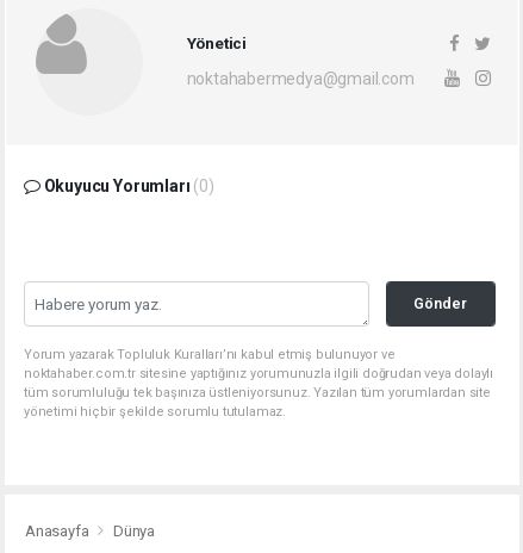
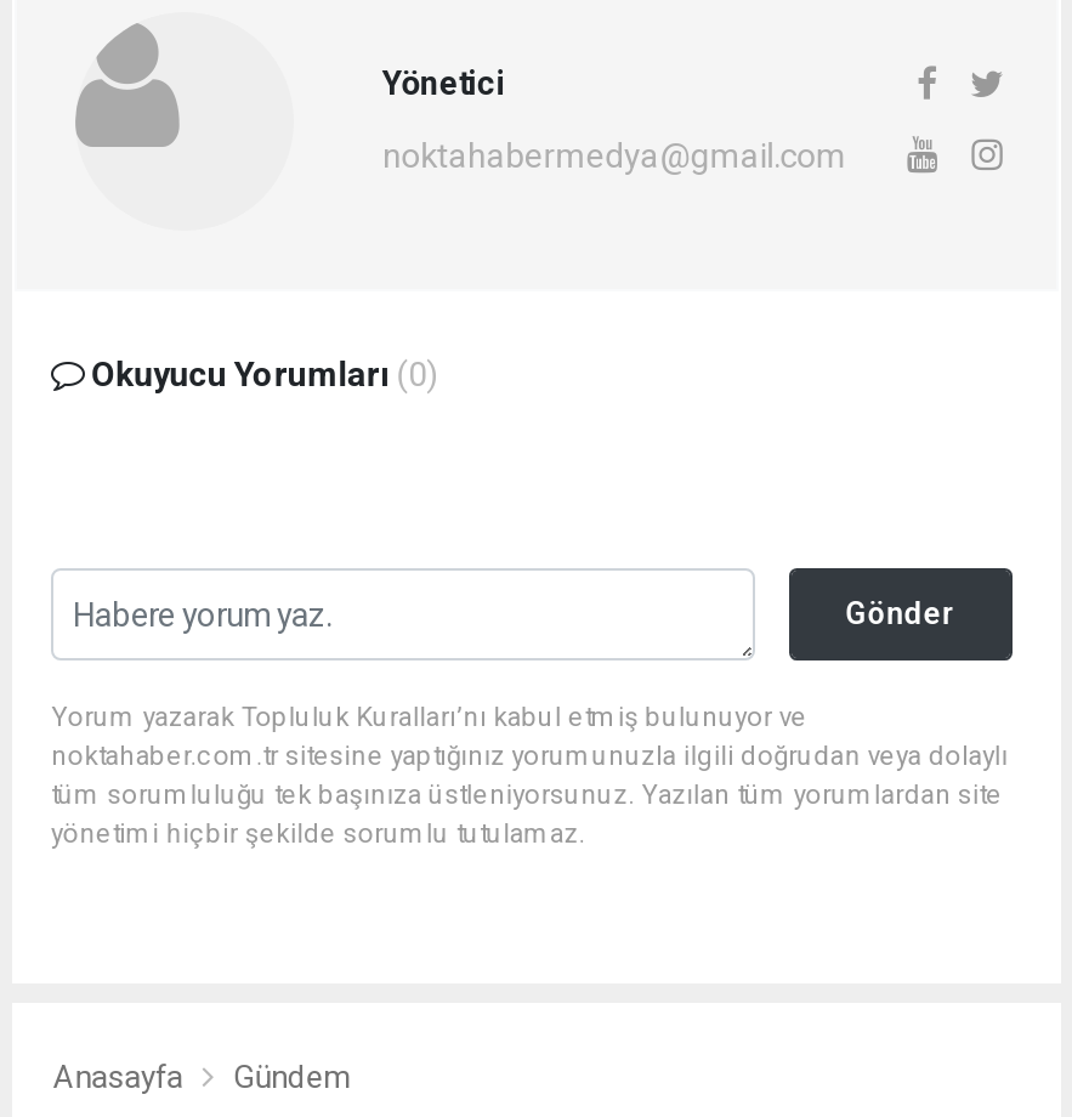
[113,522,155,540] Dünya -> [233,1059,349,1096] Gündem

